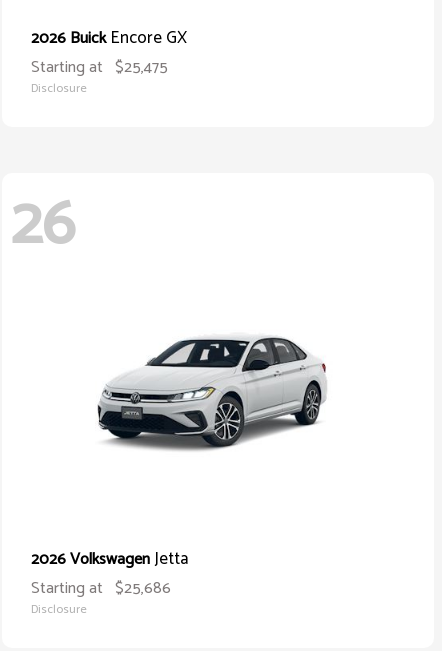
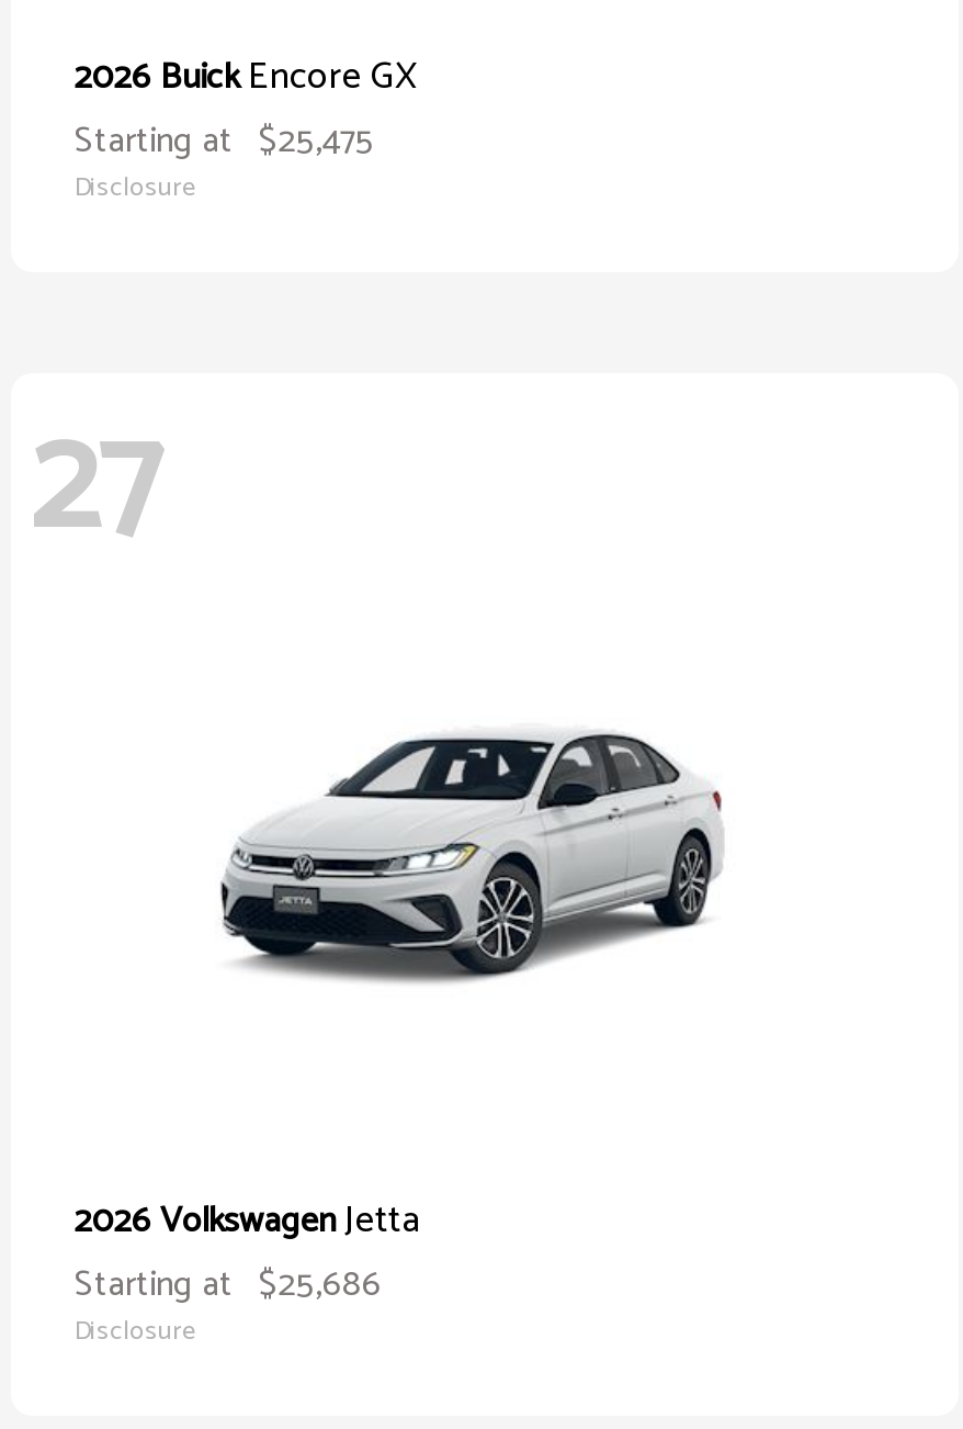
[11,173,75,278] 26 -> [31,373,162,604] 27

